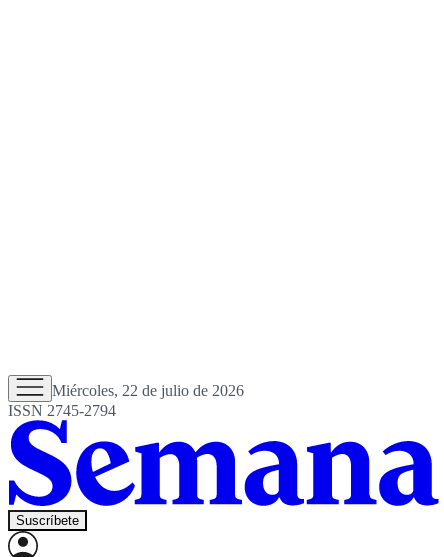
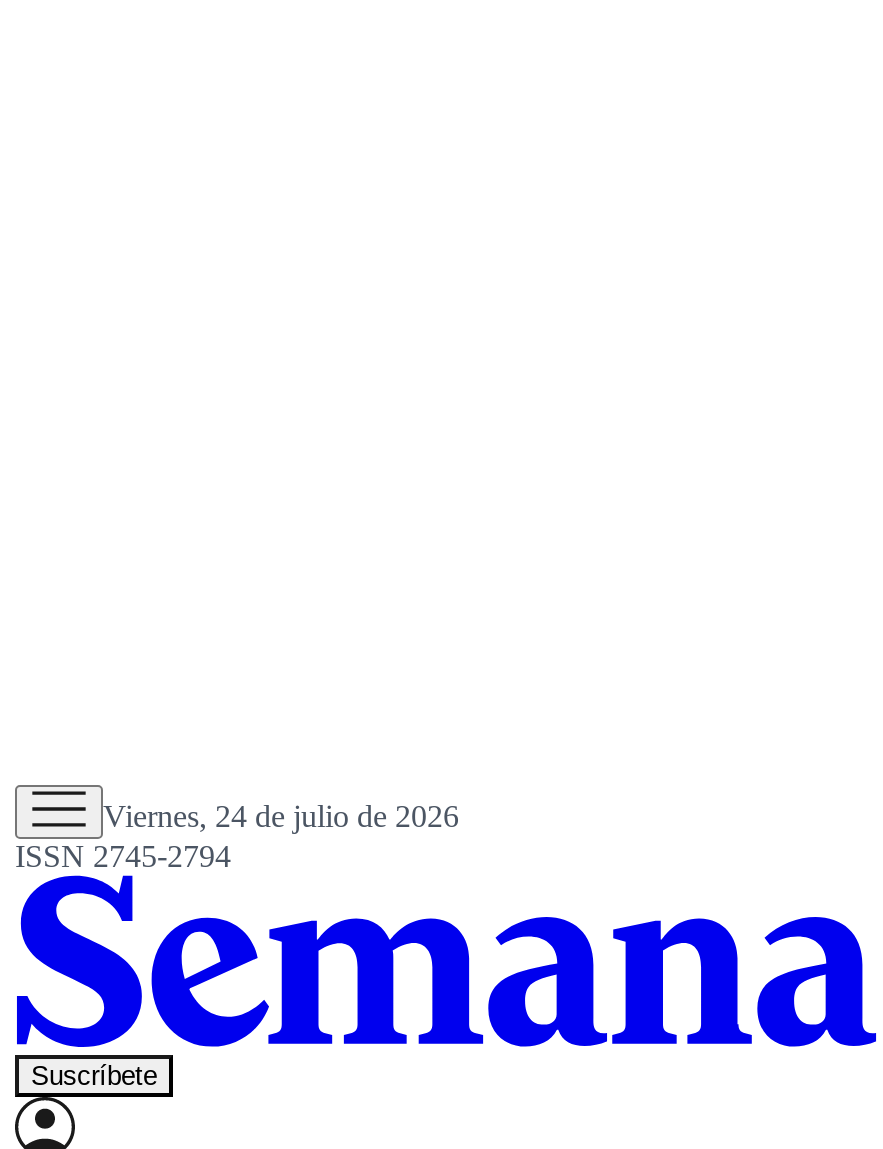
[52,382,244,399] Miércoles, 22 de julio de 2026 -> [103,799,459,833] Viernes, 24 de julio de 2026

